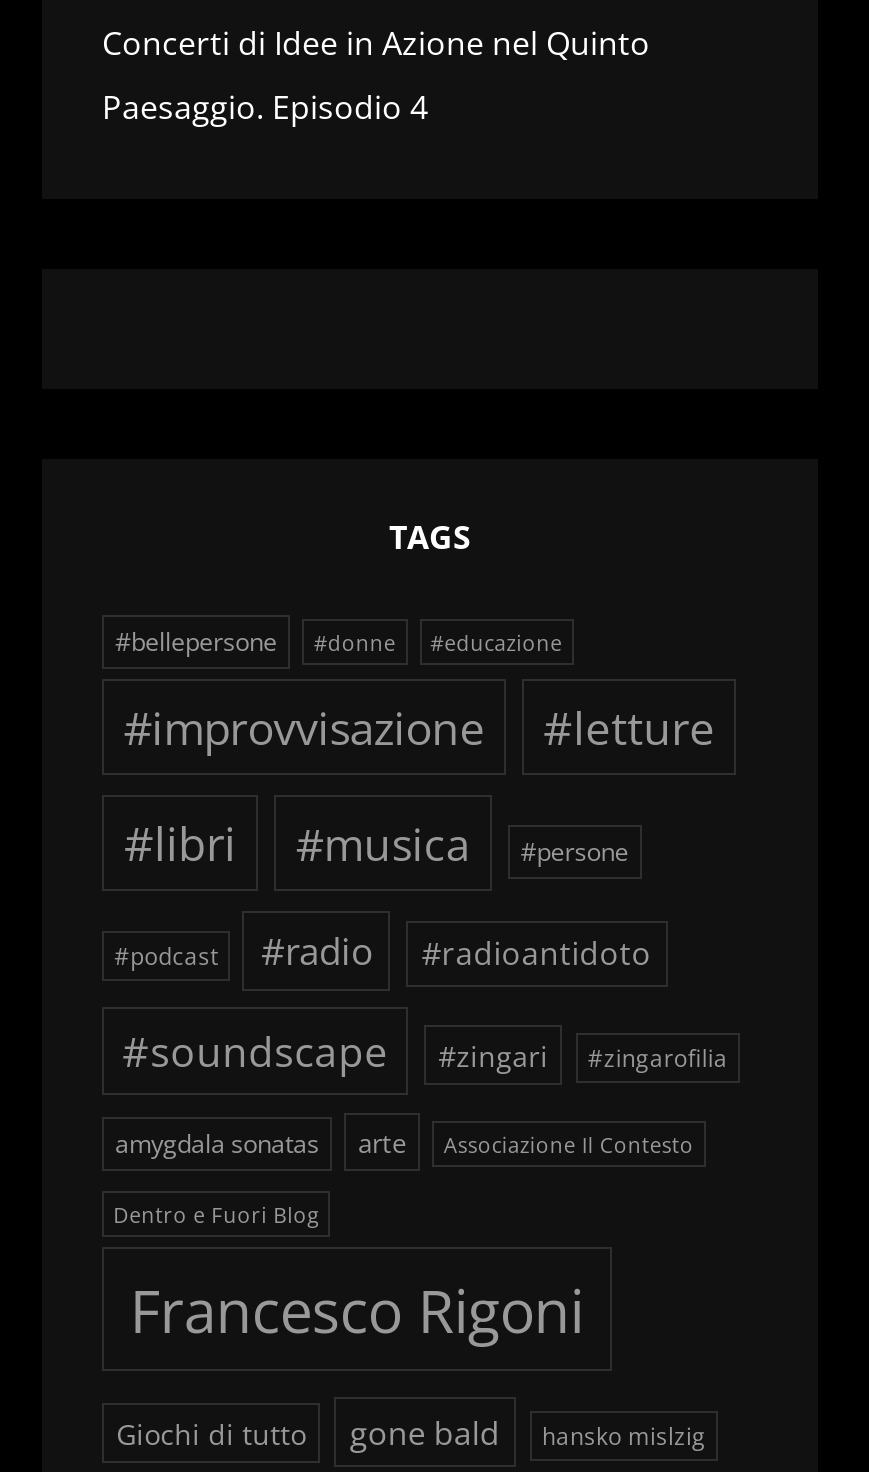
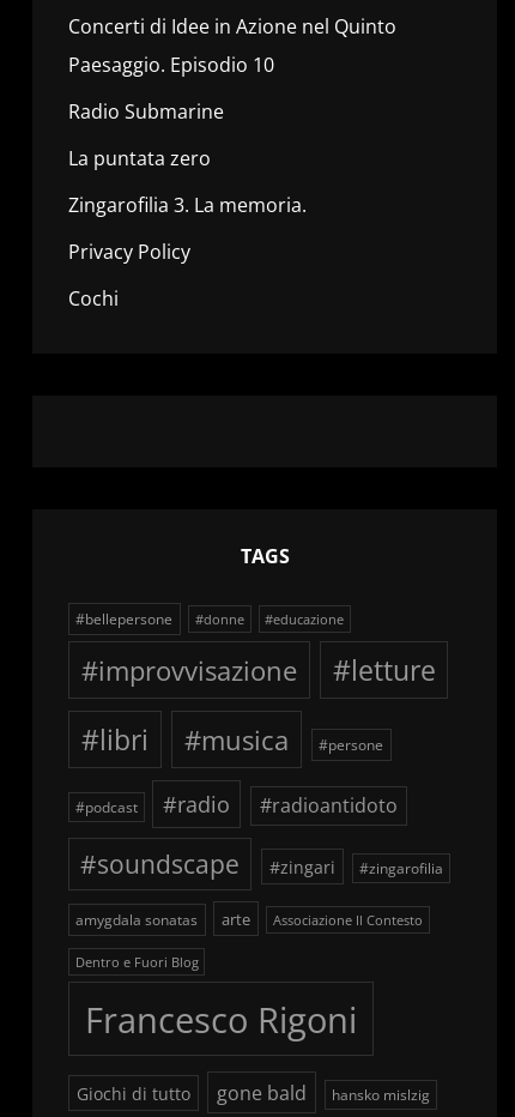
[102,84,428,128] Paesaggio. Episodio 4 -> [68,51,307,311] Paesaggio. Episodio 10 | Radio Submarine | La puntata zero | Zingarofilia 3. La memoria. | Privacy Policy | Cochi

